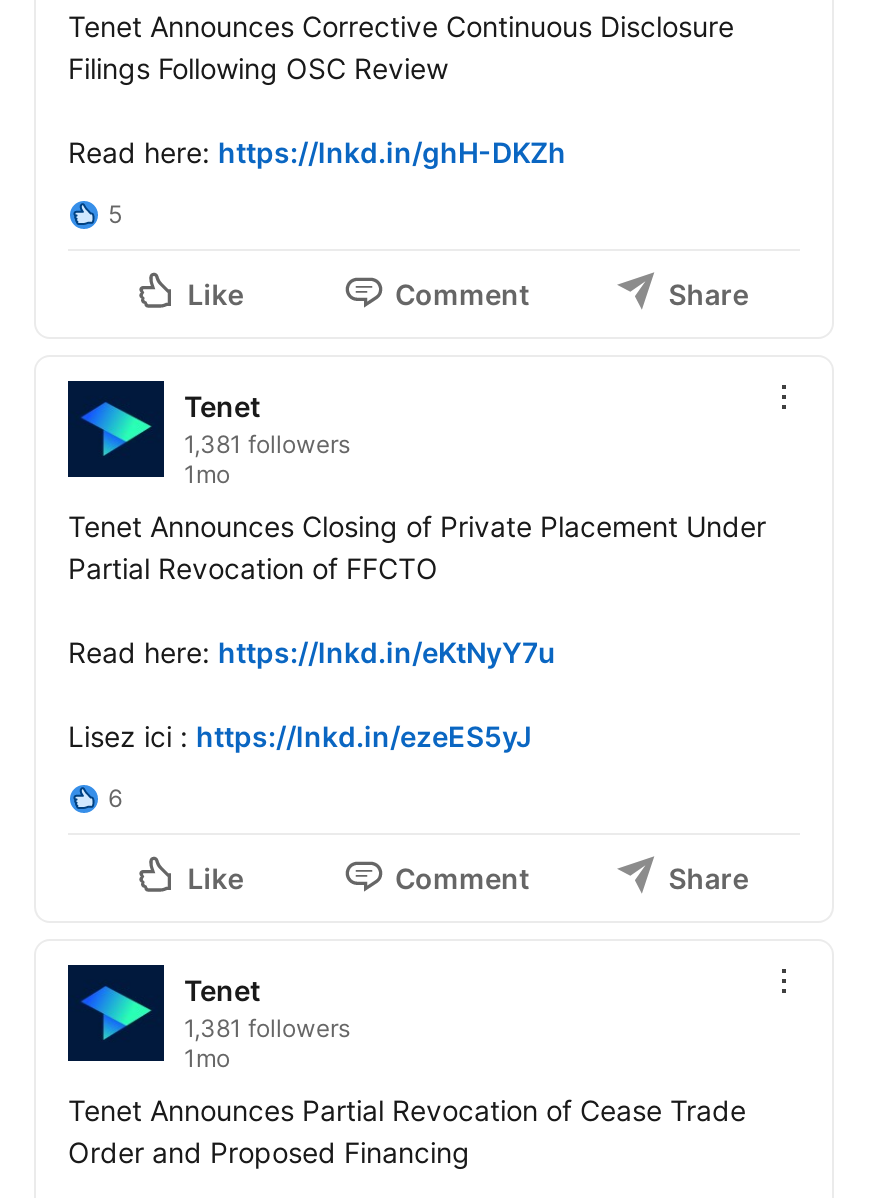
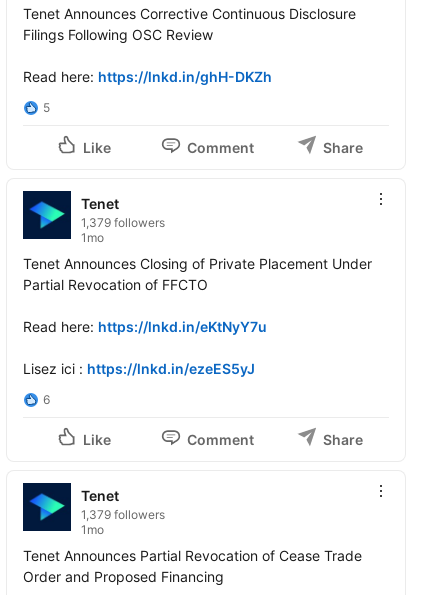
[184,430,350,460] 1,381 followers -> [81,215,165,230] 1,379 followers
[184,1014,350,1044] 1,381 followers -> [81,507,165,522] 1,379 followers

